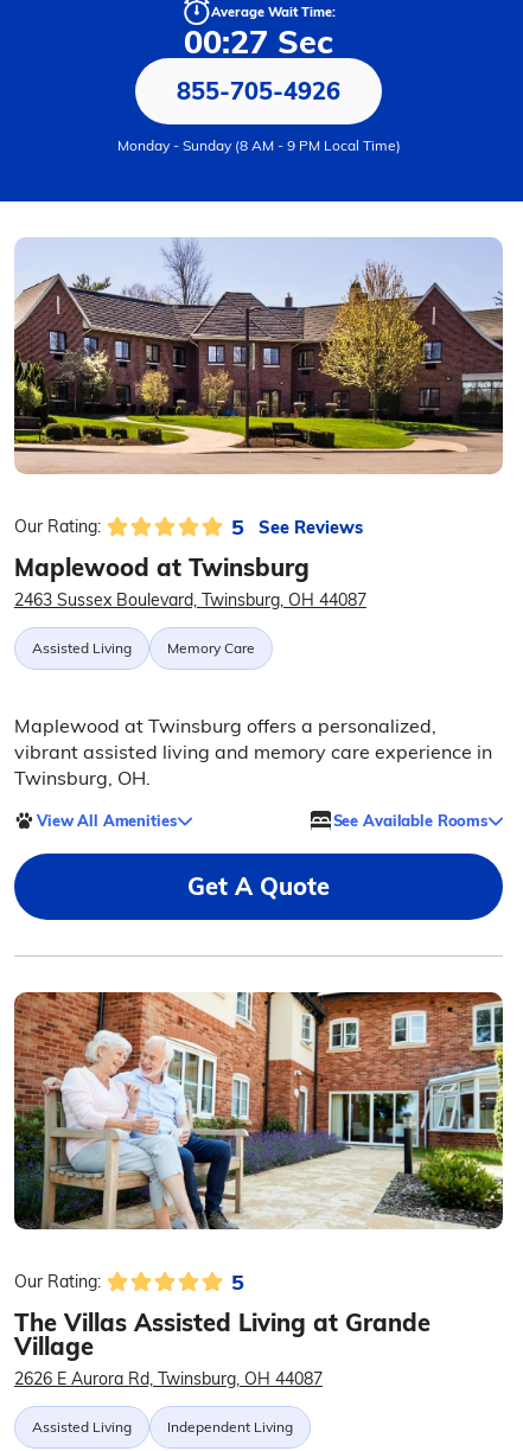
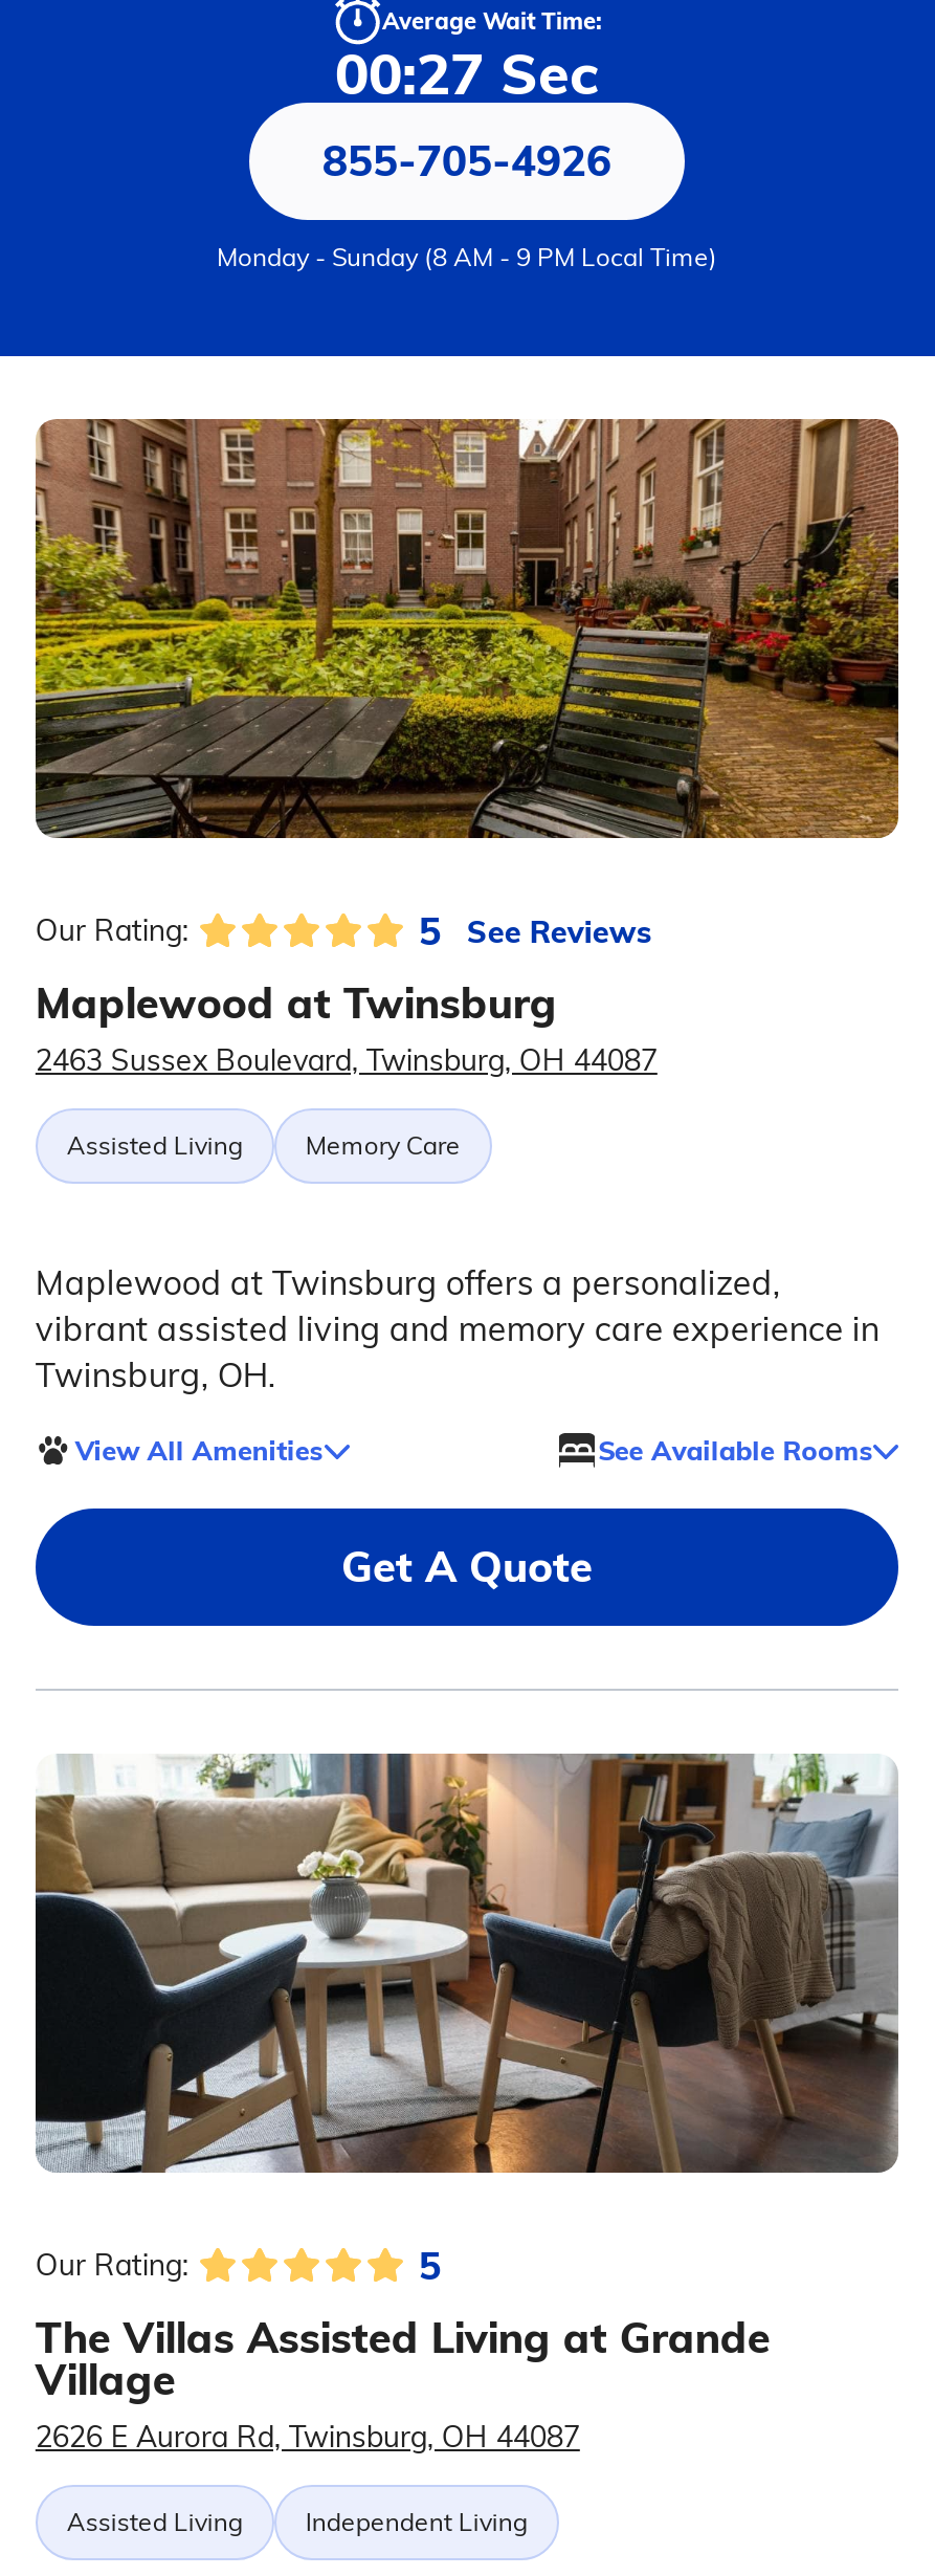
[13,237,504,474] [image] -> [34,417,900,840] [image]
[13,991,504,1231] [image] -> [34,1752,900,2175] [image]

